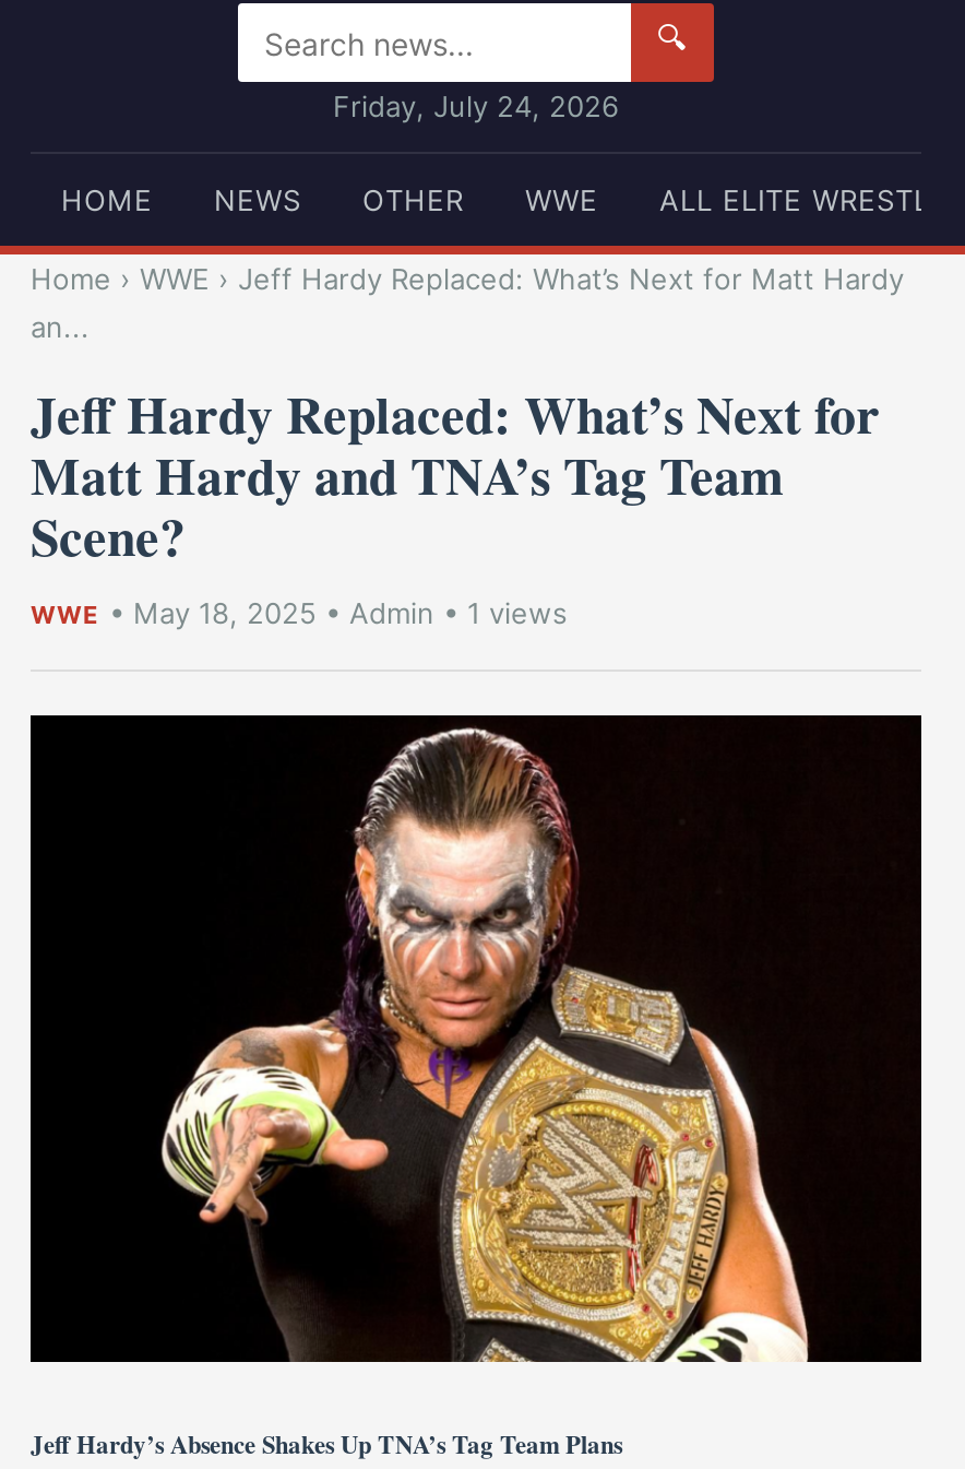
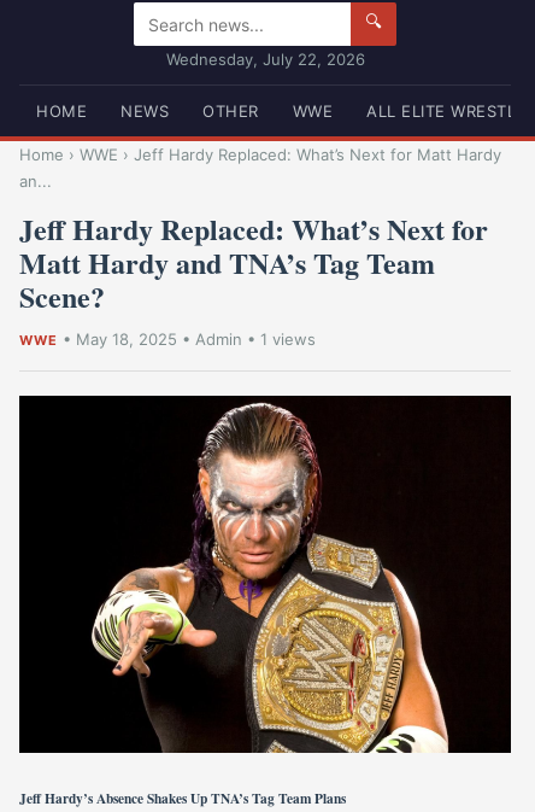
[333,88,619,123] Friday, July 24, 2026 -> [166,49,364,69] Wednesday, July 22, 2026

